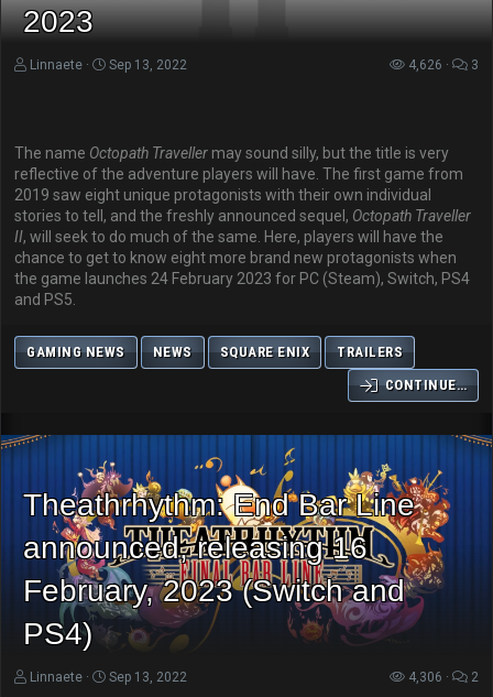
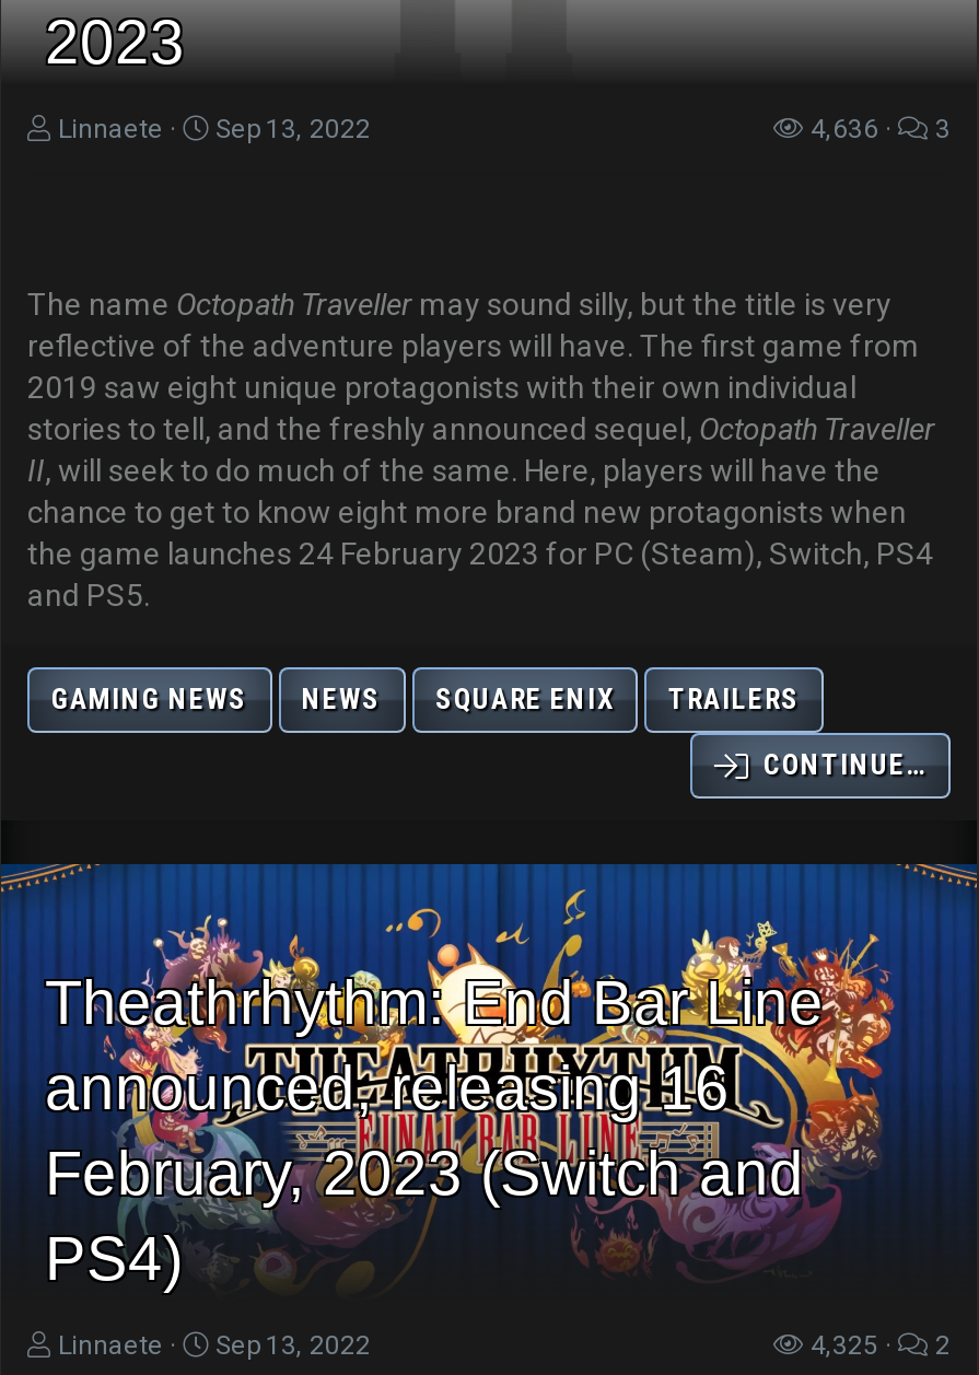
[405,57,479,73] 4,626 3 -> [804,114,951,144] 4,636 3
[405,669,479,685] 4,306 2 -> [804,1330,951,1361] 4,325 2

